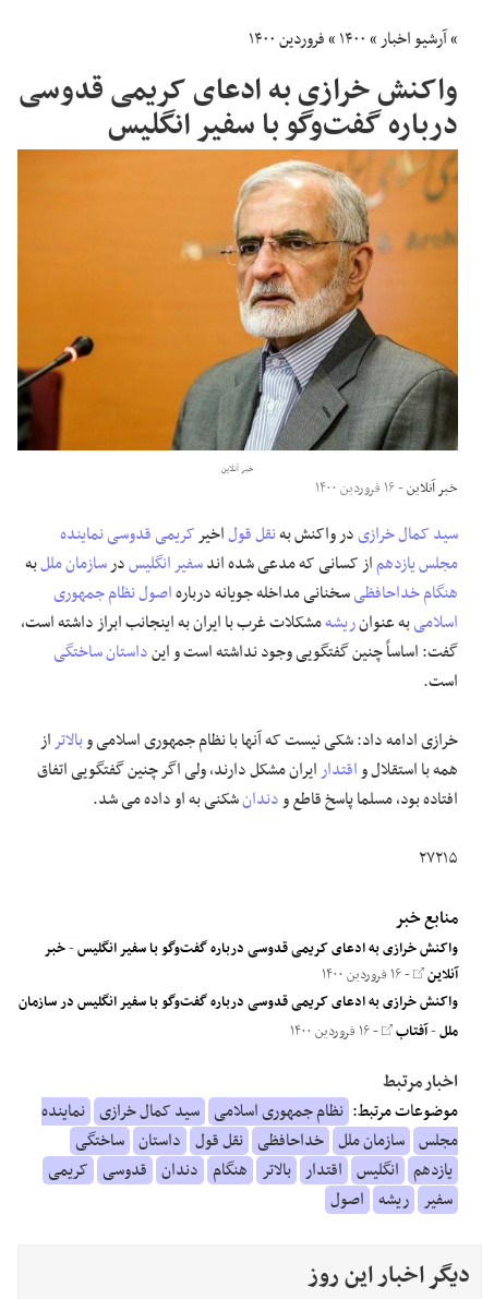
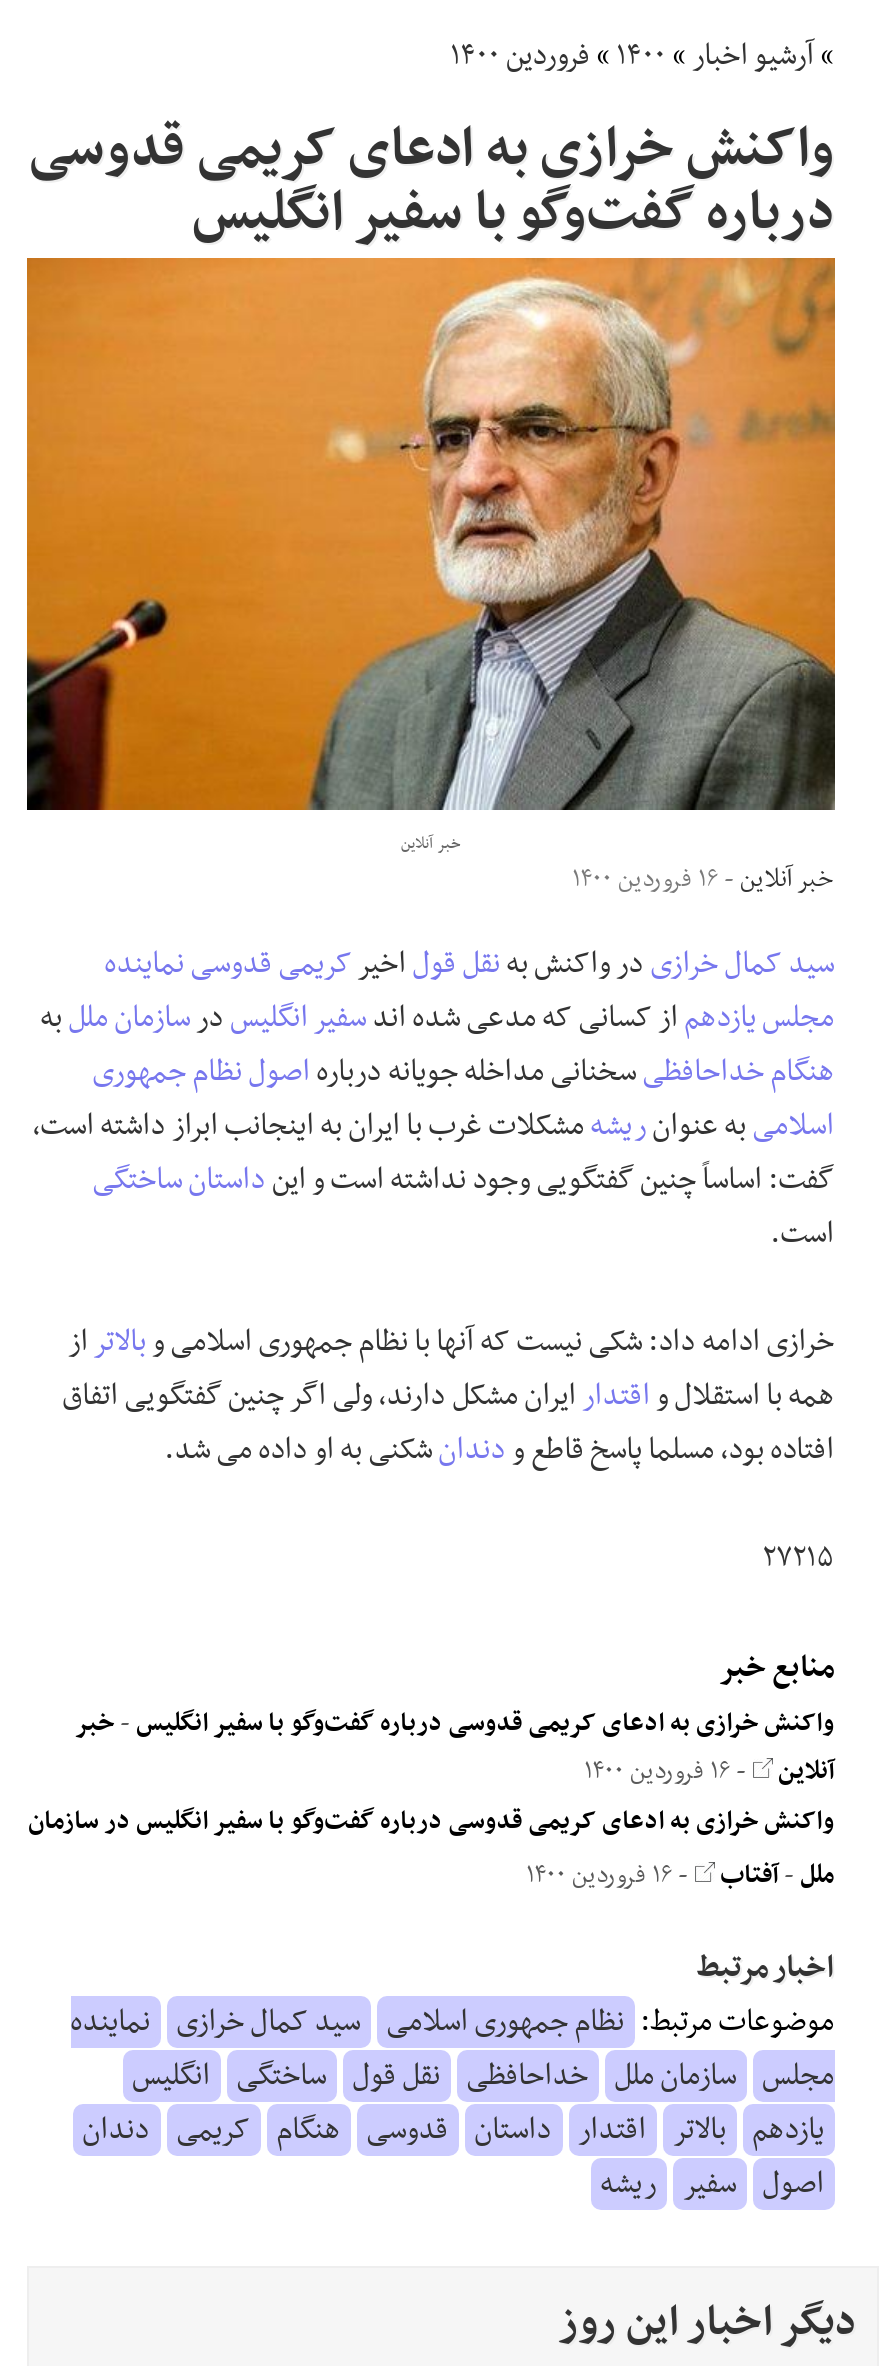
[48,1127,458,1214] مجلس سازمان ملل خداحافظی نقل قول داستان ساختگی | یازدهم انگلیس اقتدار بالاتر هنگام دندان قدوسی کریمی | سفیر ریشه اصول -> [82,2050,834,2210] مجلس سازمان ملل خداحافظی نقل قول ساختگی انگلیس | یازدهم بالاتر اقتدار داستان قدوسی هنگام کریمی دندان | اصول سفیر ریشه

